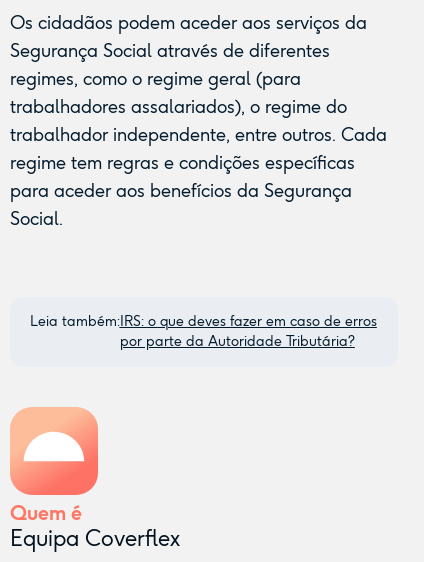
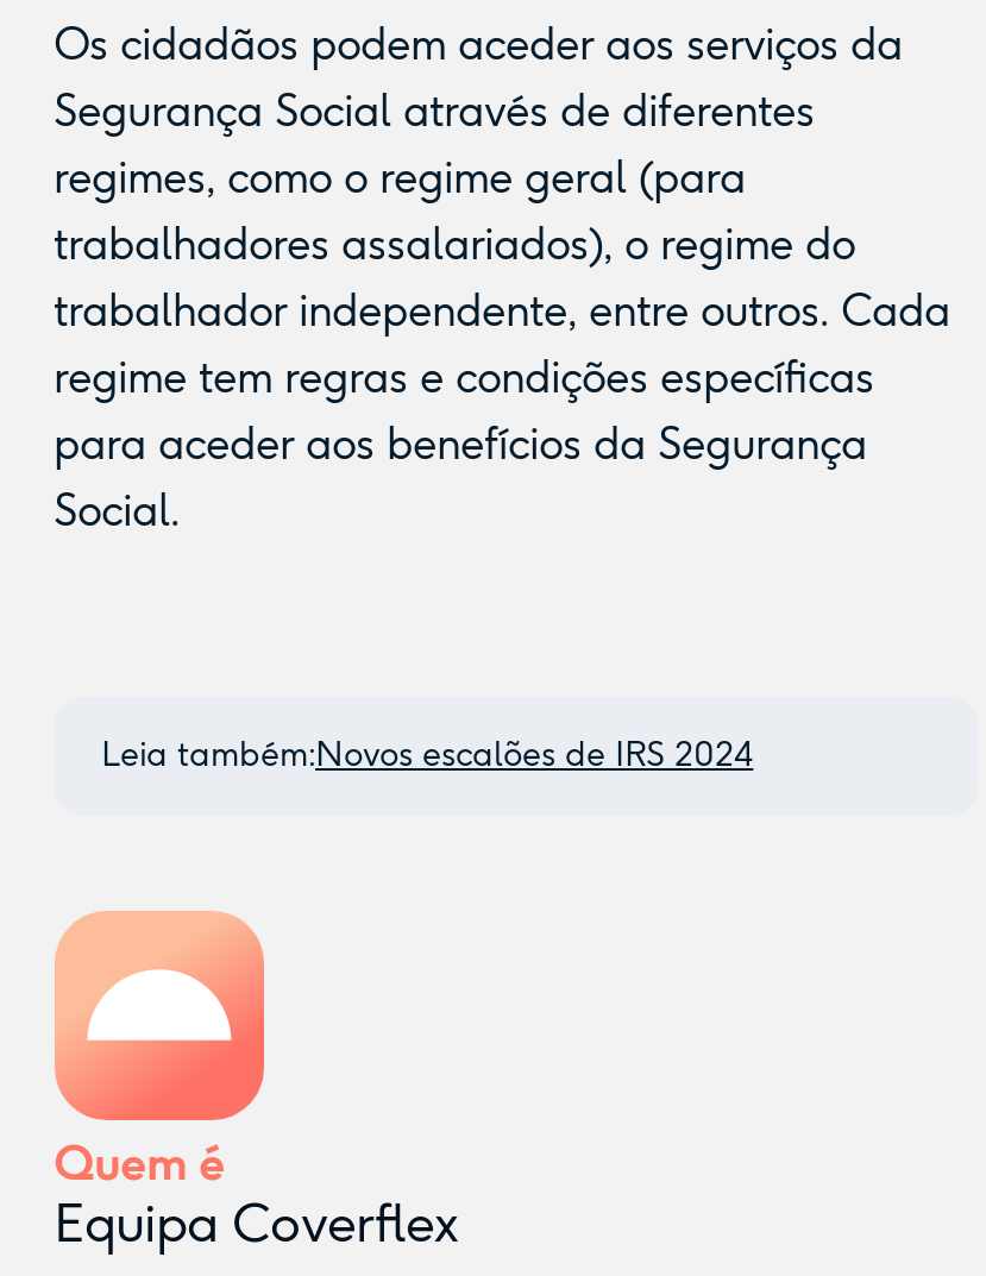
[30,313,377,350] Leia também:IRS: o que deves fazer em caso de erros | por parte da Autoridade Tributária? -> [101,736,753,777] Leia também:Novos escalões de IRS 2024

